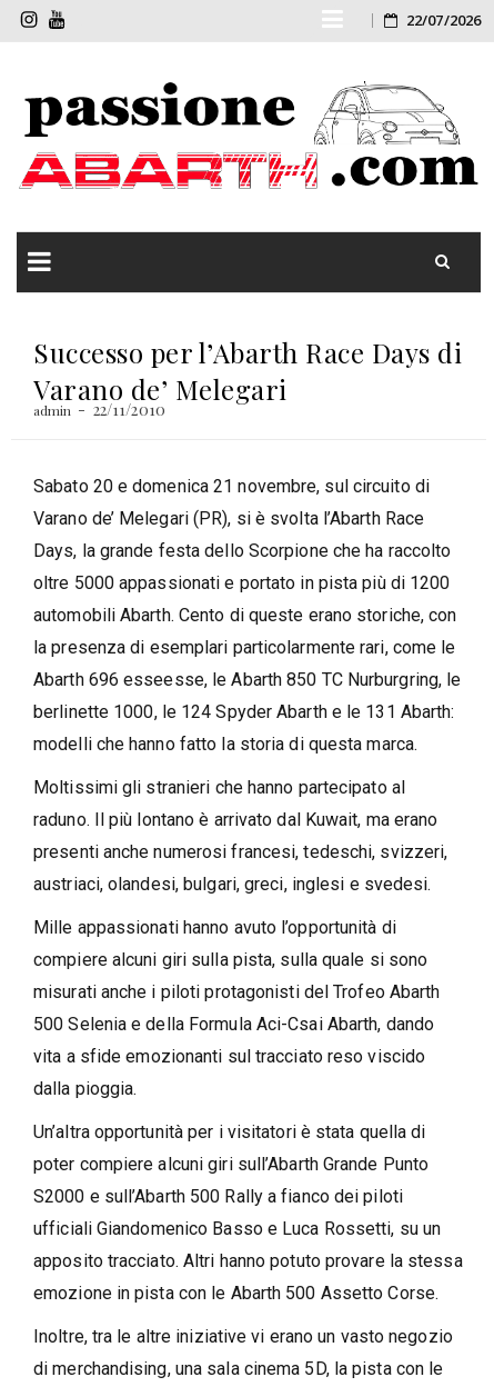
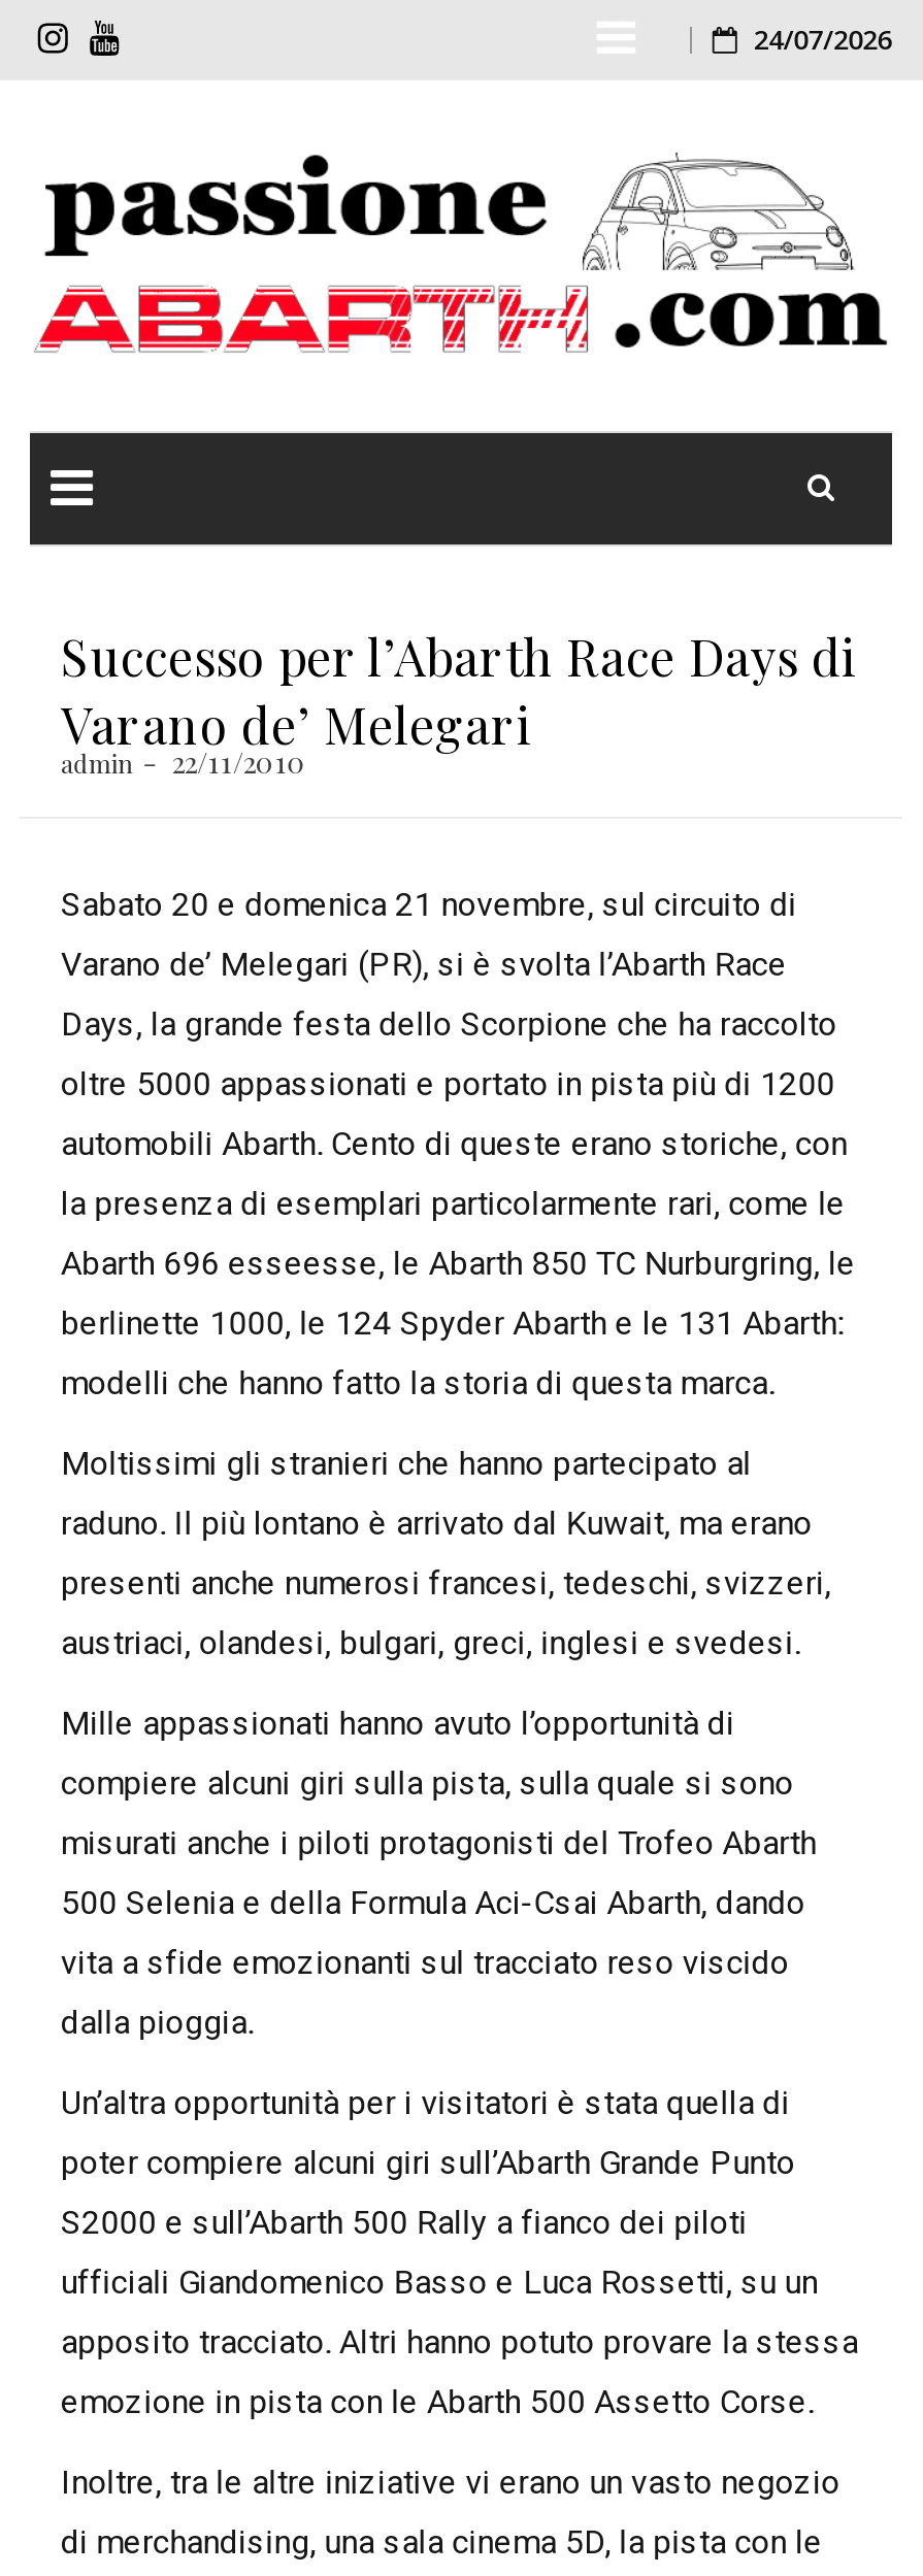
[406,10,481,30] 22/07/2026 -> [754,21,892,58] 24/07/2026

